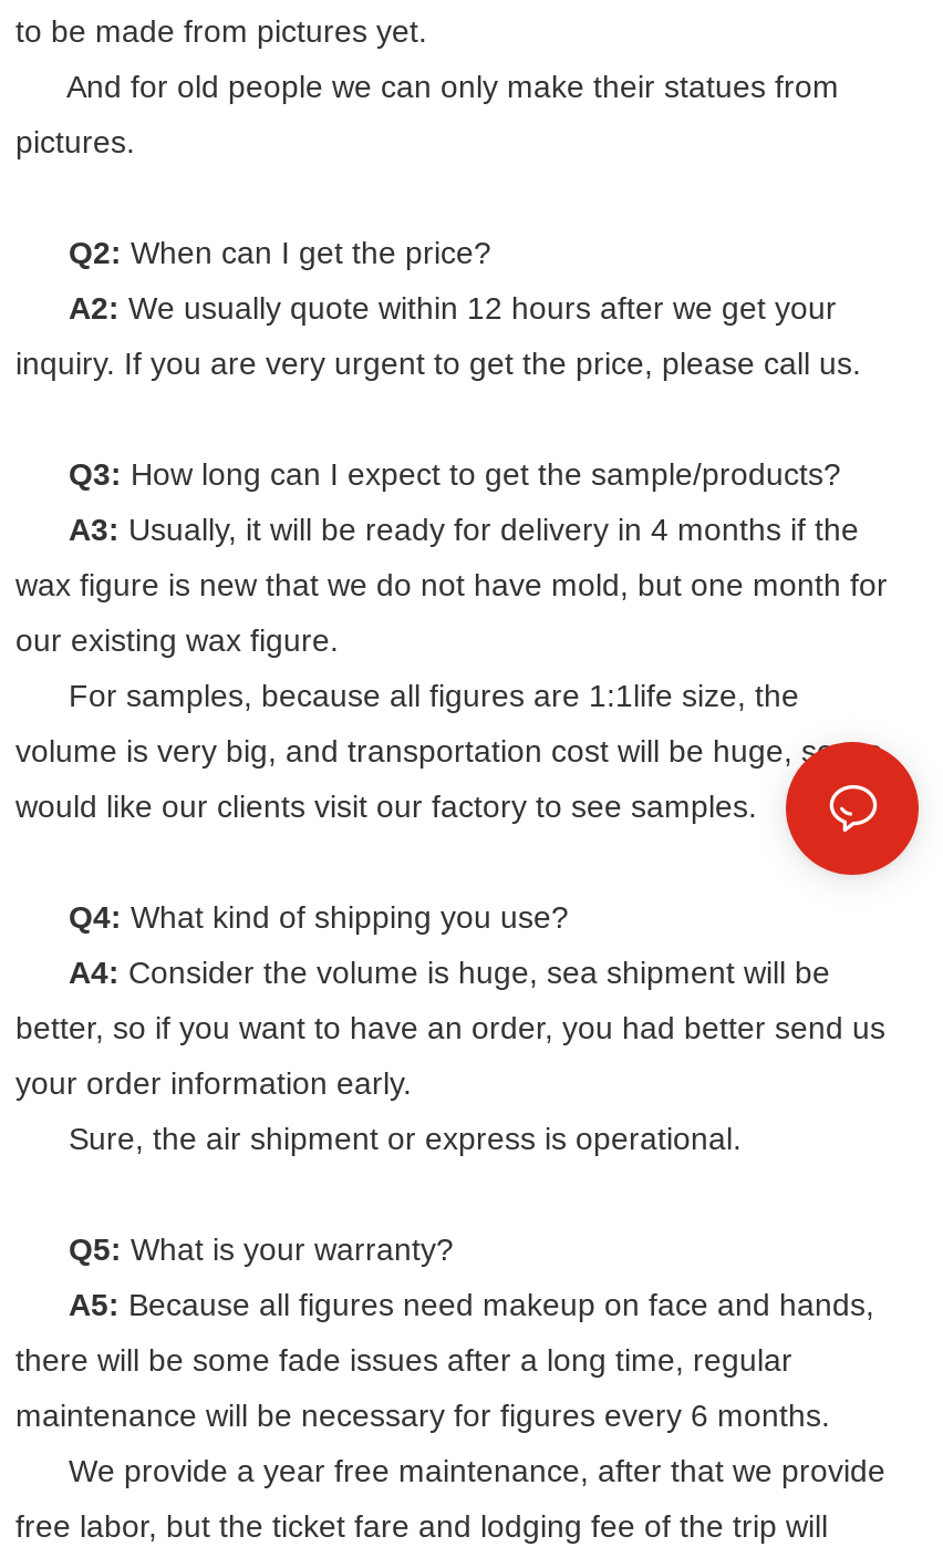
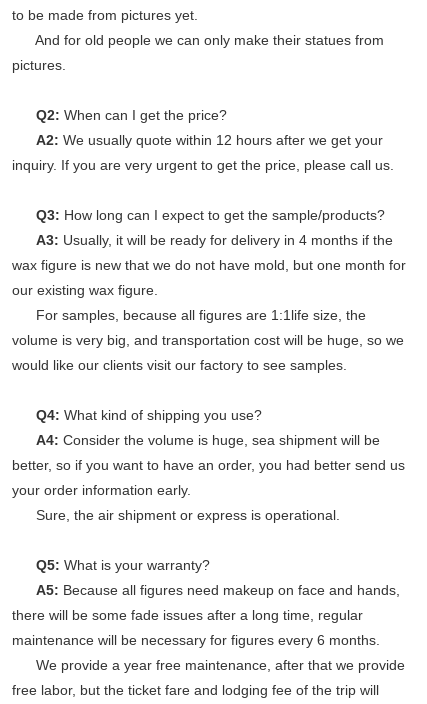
[784,751,923,879] [image] -> none

